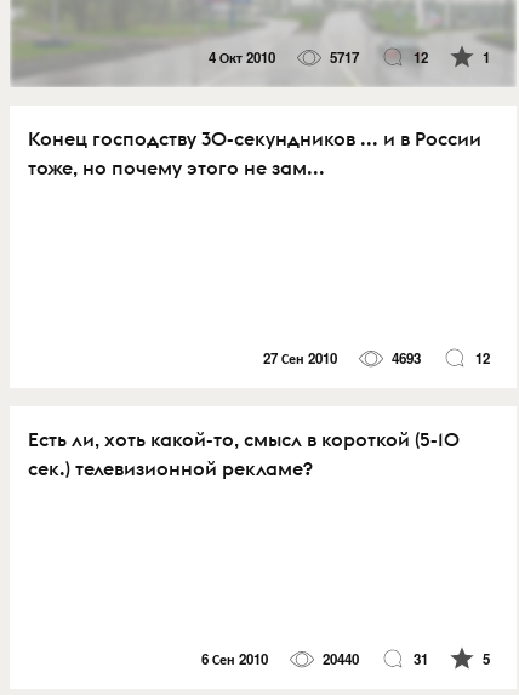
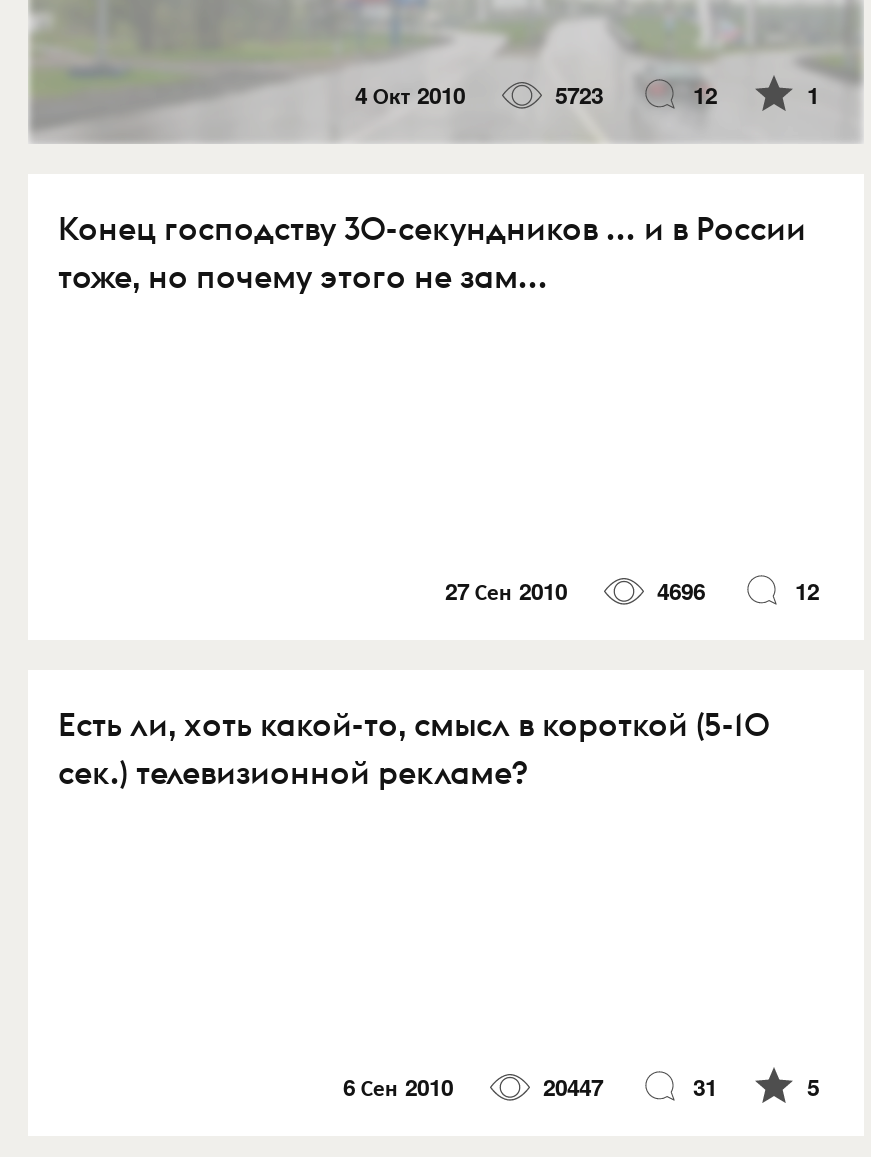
[326,47,362,67] 5717 -> [549,77,609,111] 5723
[387,348,424,368] 4693 -> [651,574,711,608] 4696
[318,649,362,670] 20440 -> [537,1070,609,1104] 20447

